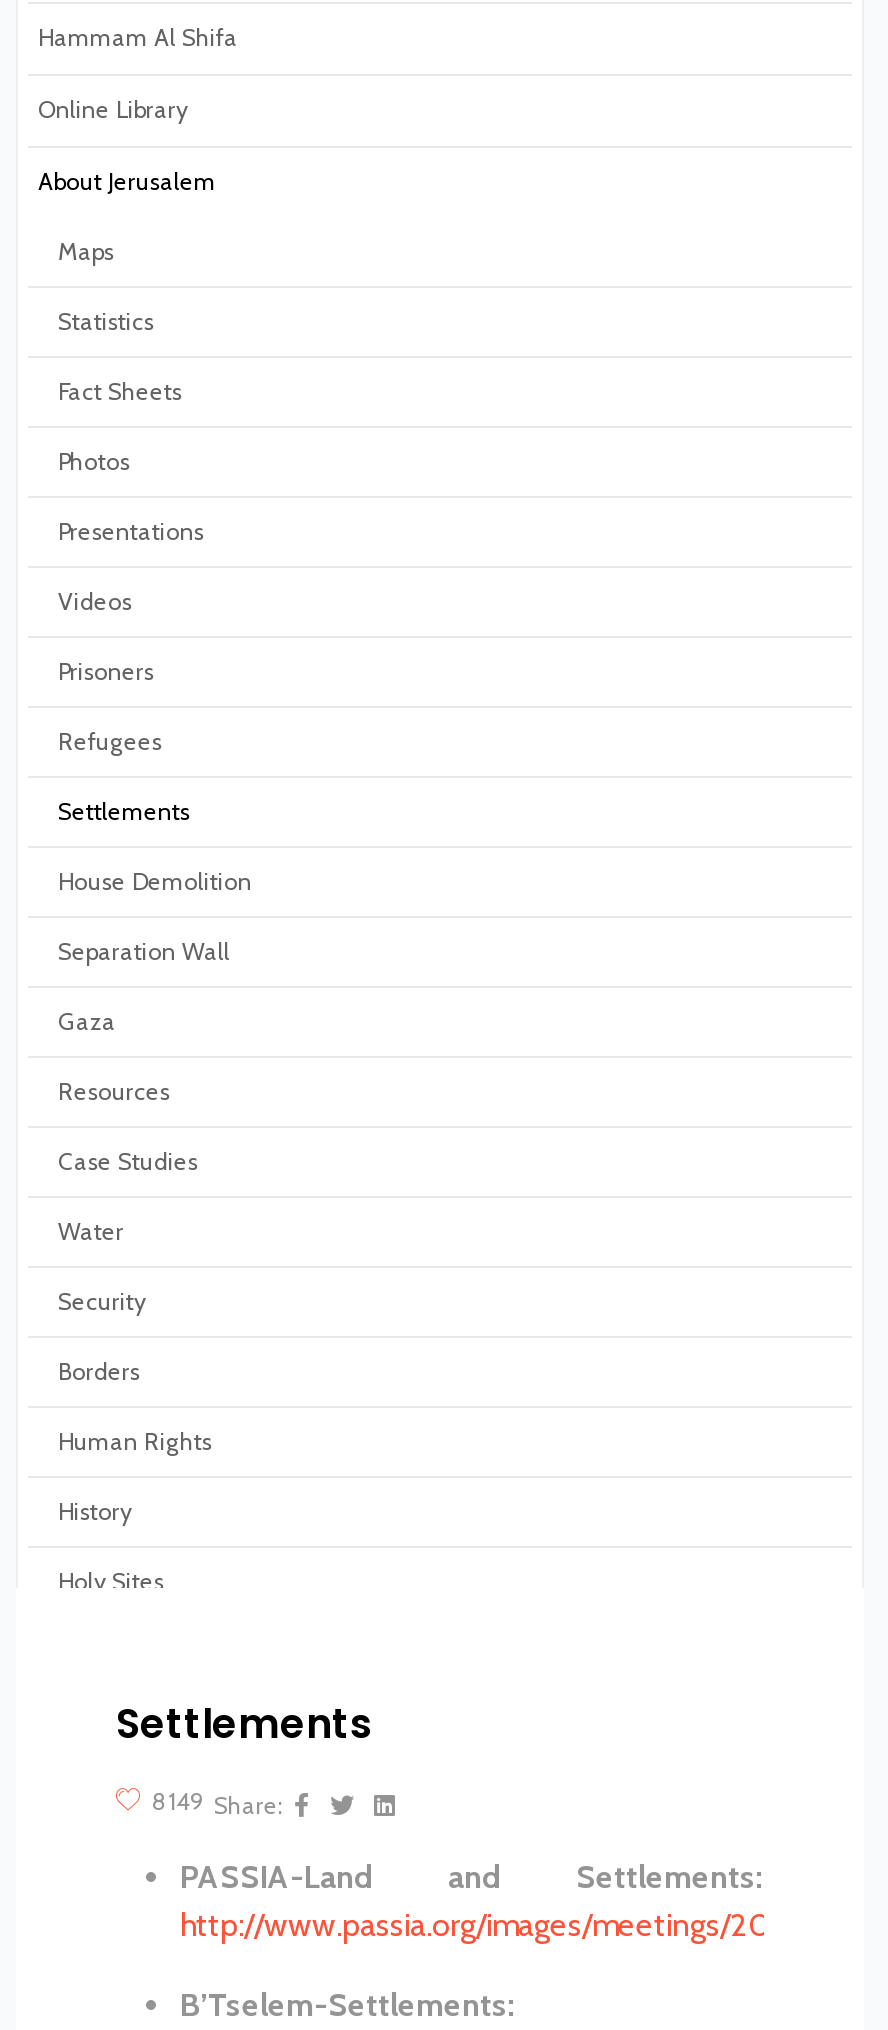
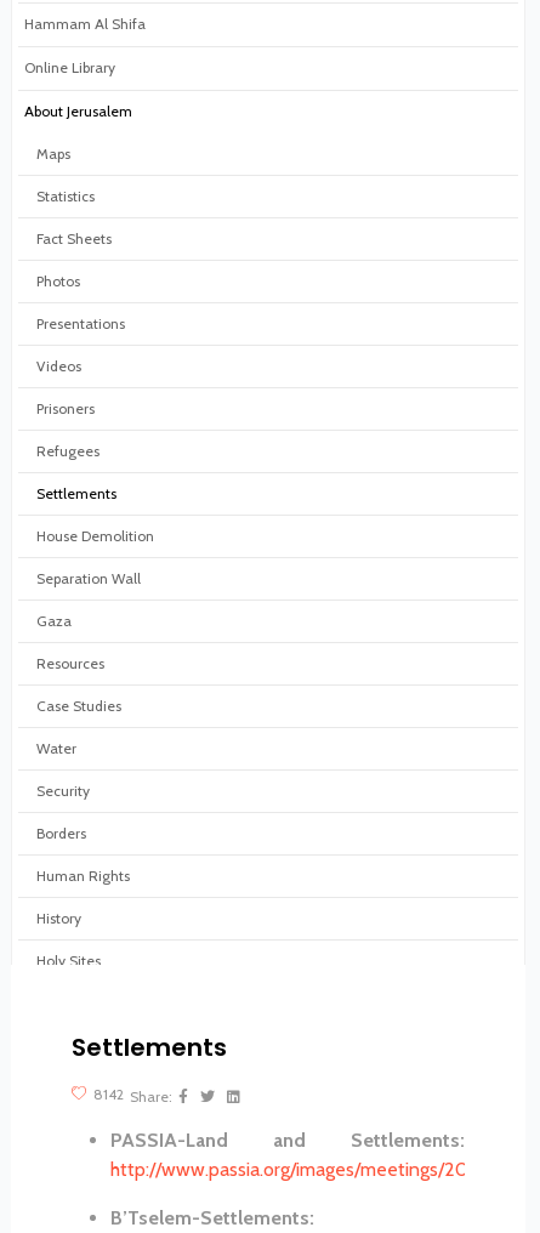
[152,1786,284,1820] 8149 Share: -> [93,1085,172,1105] 8142 Share:

